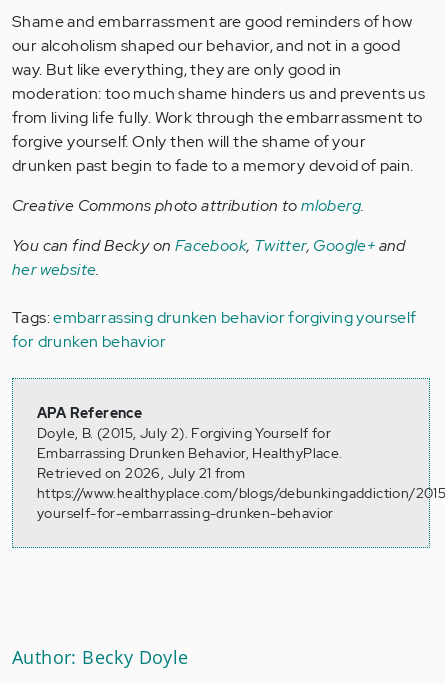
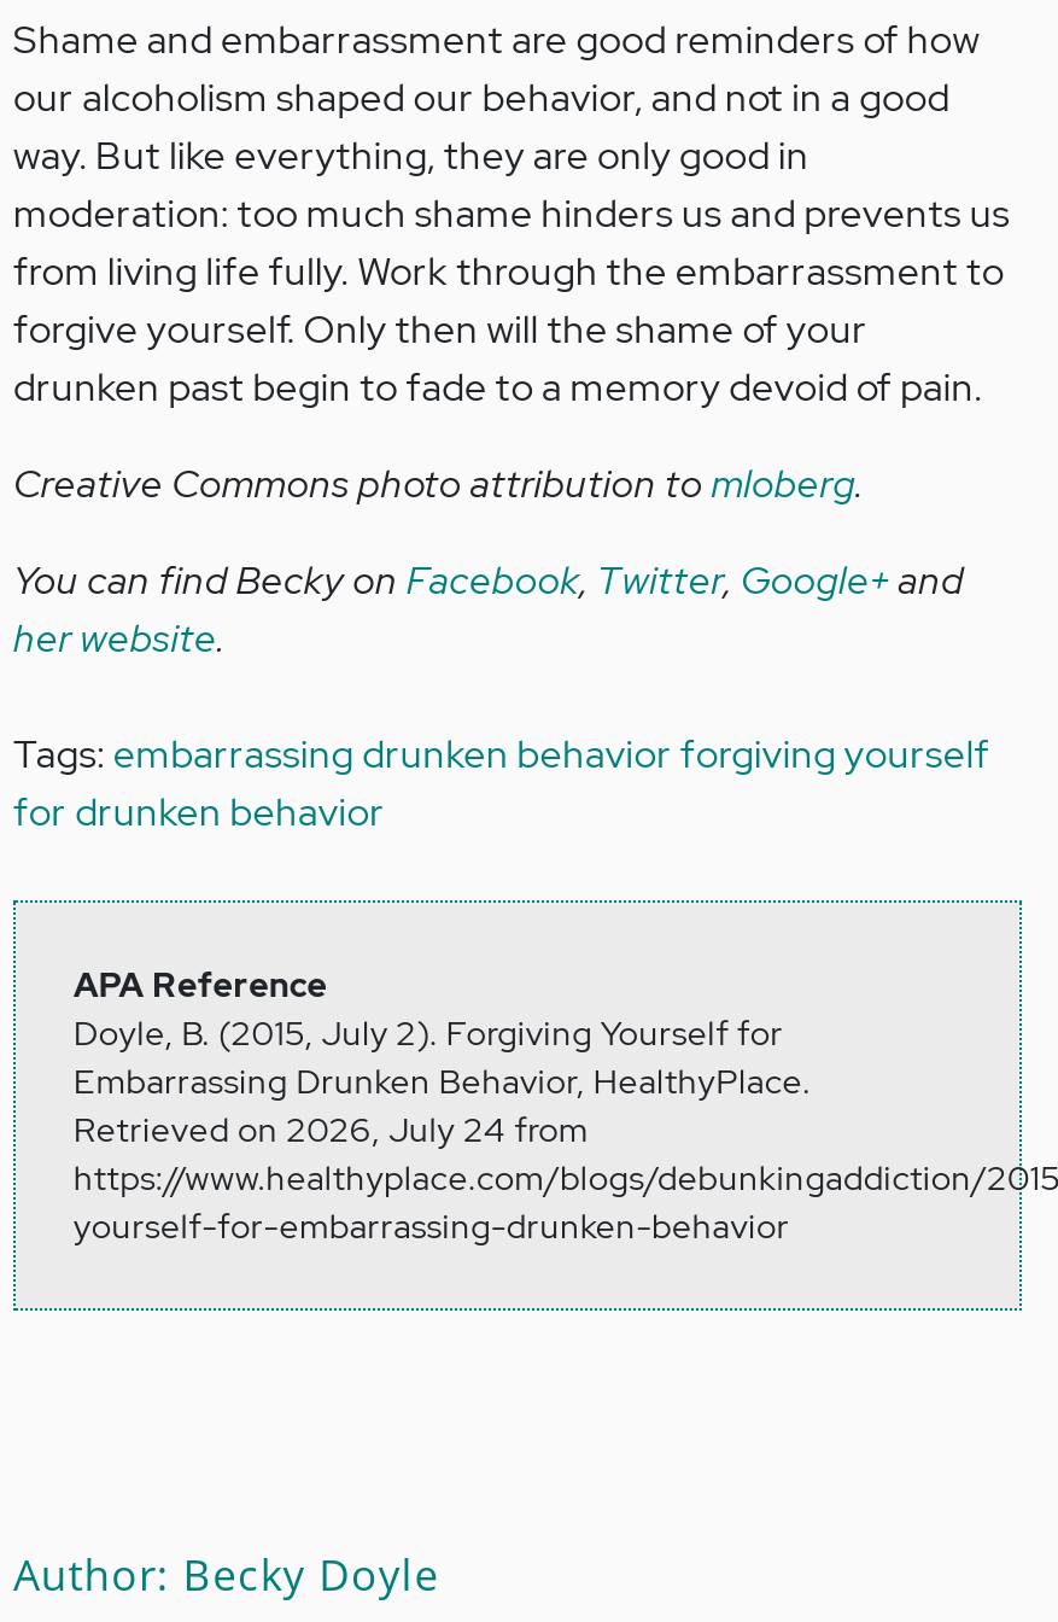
[37,464,245,482] Retrieved on 2026, July 21 from -> [74,1108,588,1151] Retrieved on 2026, July 24 from

